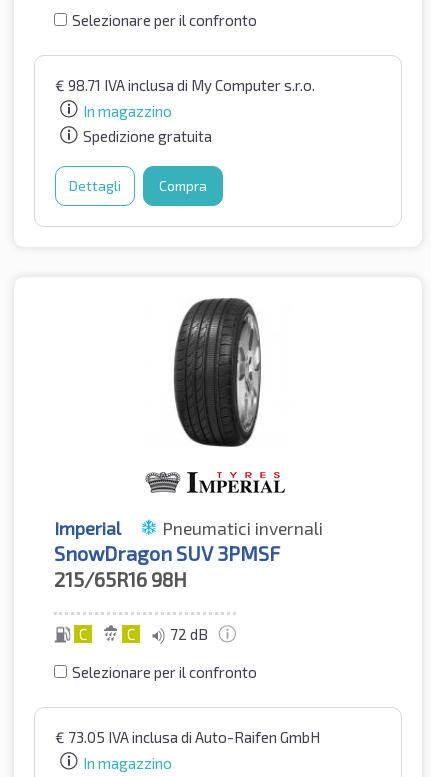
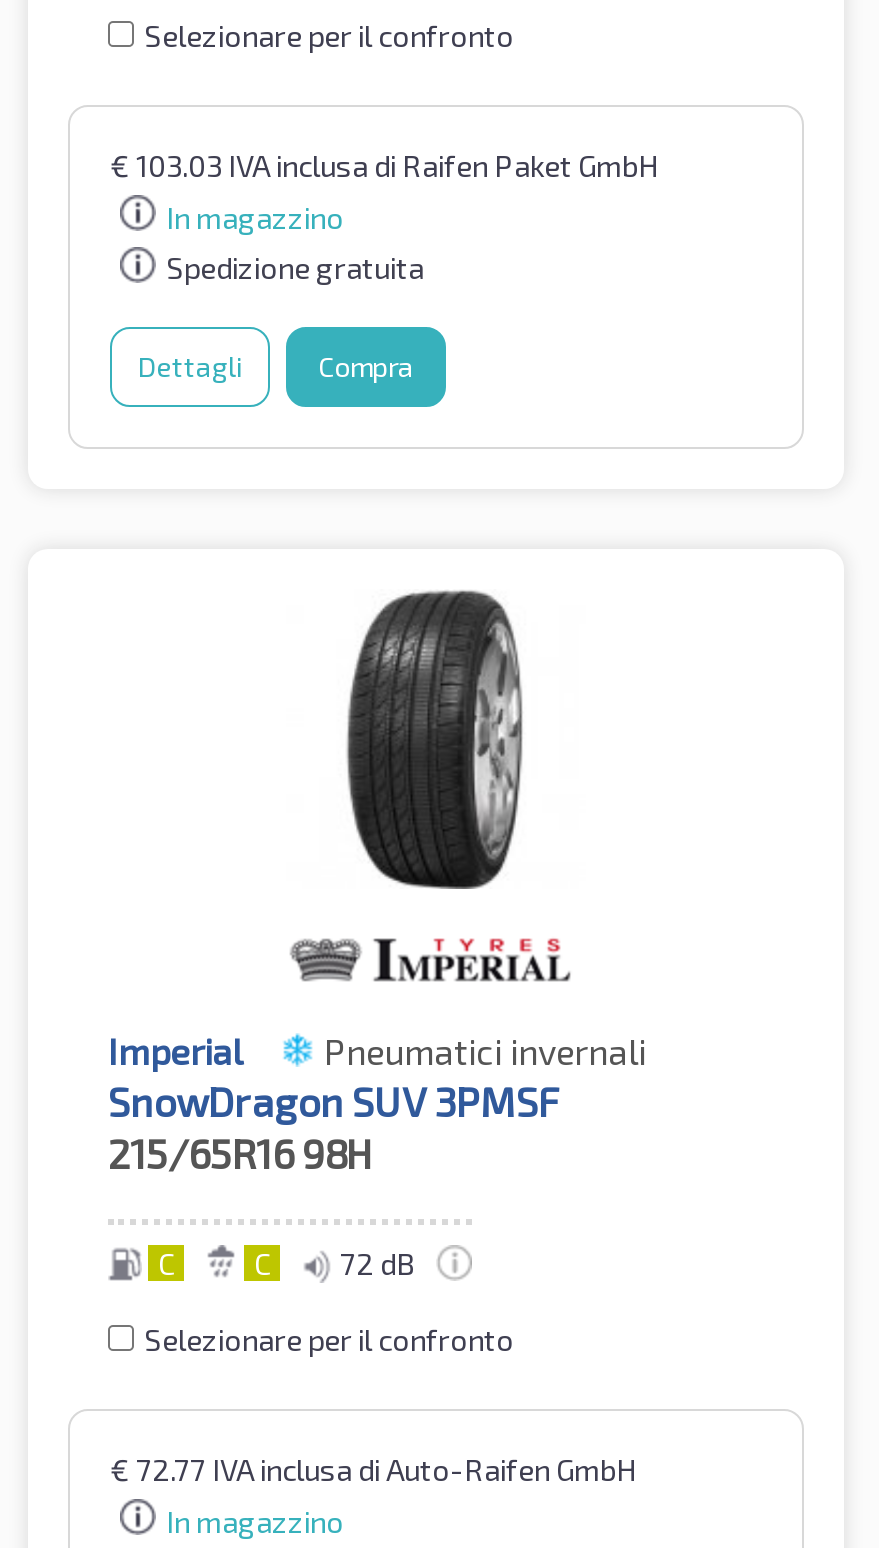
[55,76,315,94] € 98.71 IVA inclusa di My Computer s.r.o. -> [110,146,658,182] € 103.03 IVA inclusa di Raifen Paket GmbH
[55,728,320,746] € 73.05 IVA inclusa di Auto-Raifen GmbH -> [110,1452,636,1488] € 72.77 IVA inclusa di Auto-Raifen GmbH

